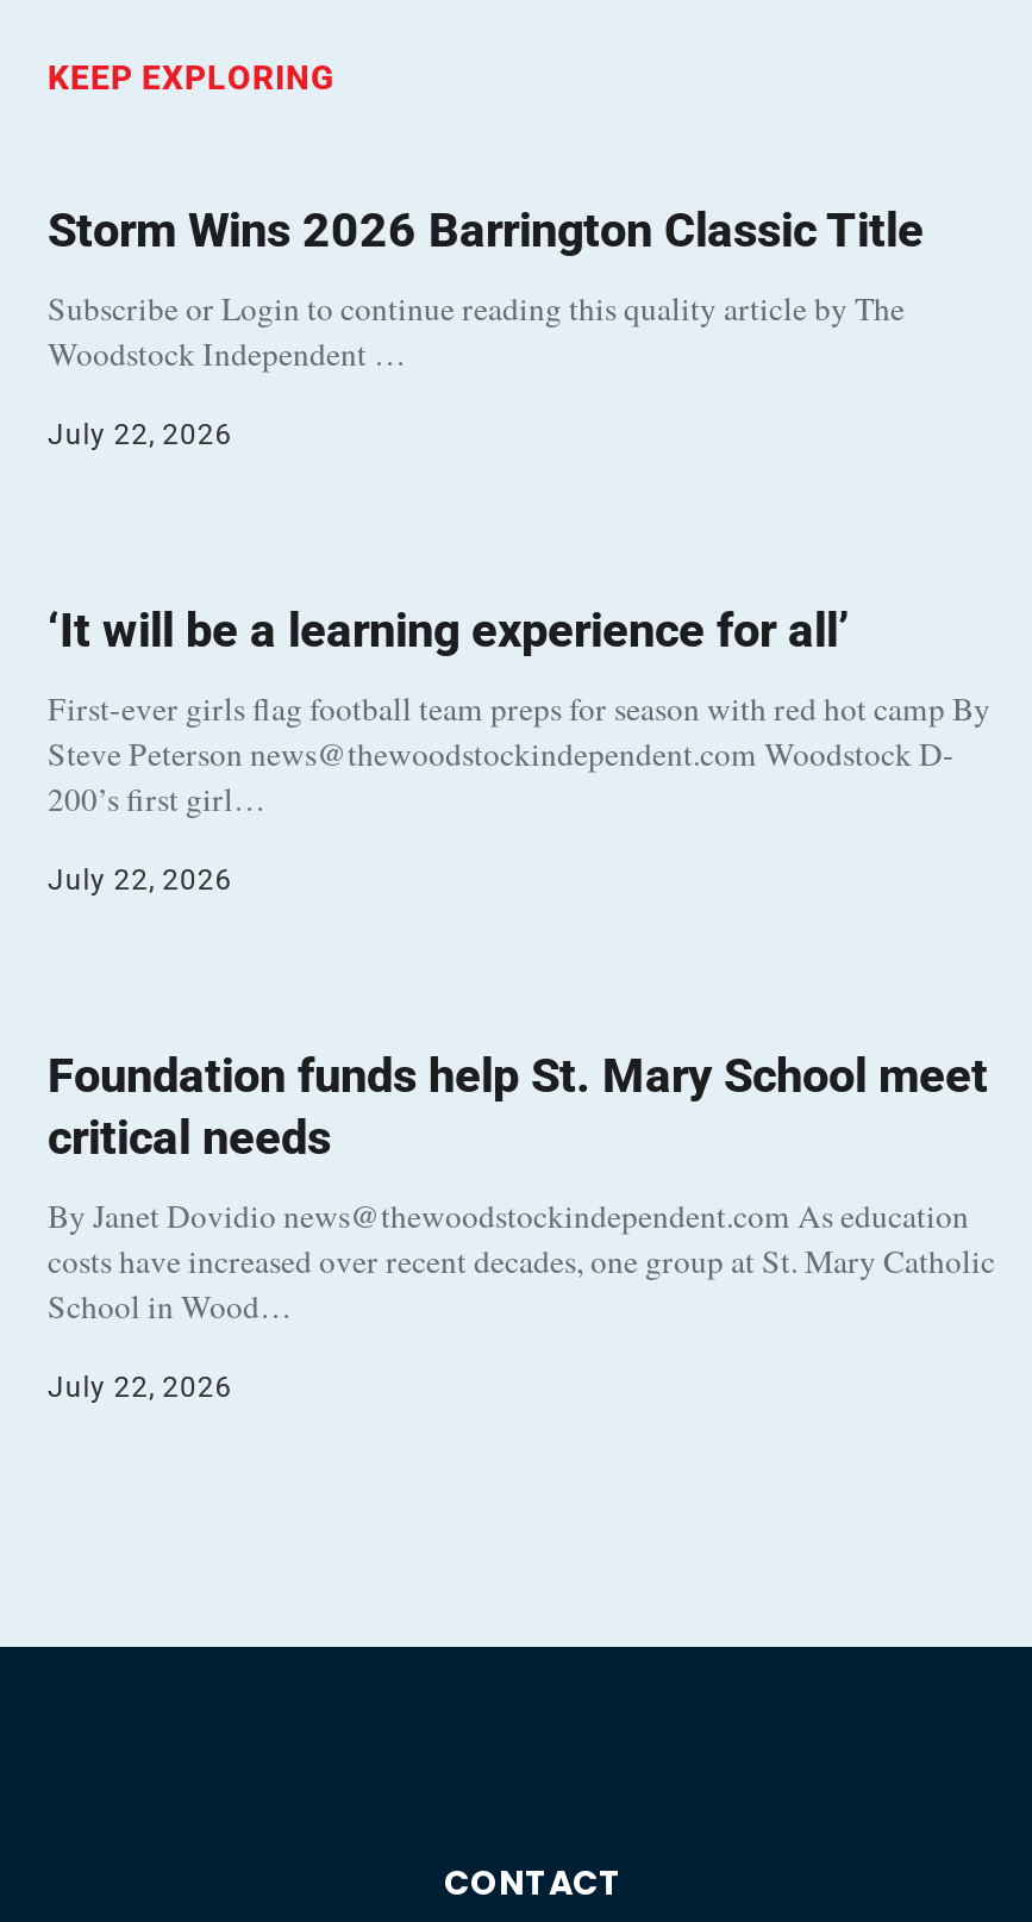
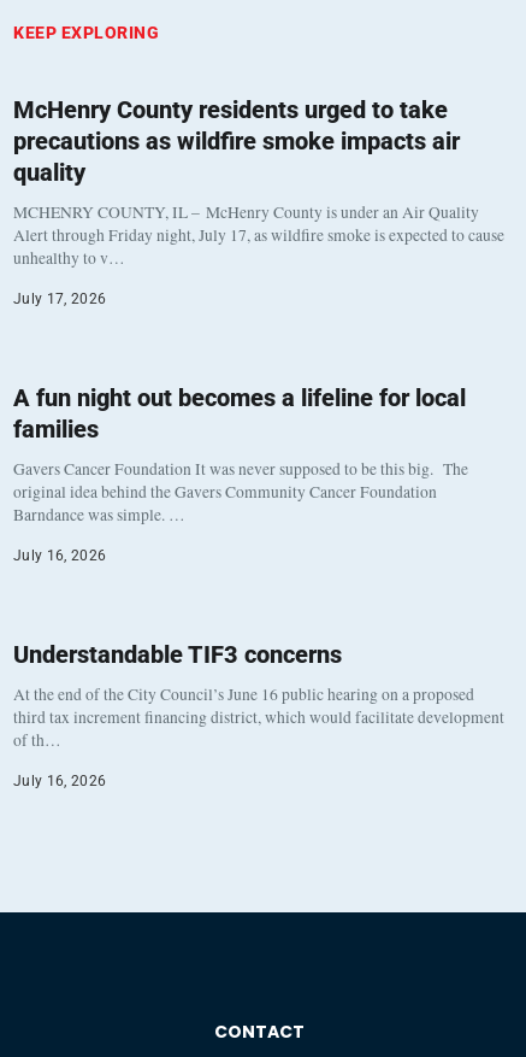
[48,201,924,258] Storm Wins 2026 Barrington Classic Title -> [13,95,460,187] McHenry County residents urged to take | precautions as wildfire smoke impacts air | quality
[48,286,905,374] Subscribe or Login to continue reading this quality article by The | Woodstock Independent … -> [13,202,504,269] MCHENRY COUNTY, IL – McHenry County is under an Air Quality | Alert through Friday night, July 17, as wildfire smoke is expected to cause | unhealthy to v…
[48,417,232,451] July 22, 2026 -> [13,291,107,308] July 17, 2026
[48,601,850,658] ‘It will be a learning experience for all’ -> [13,384,466,444] A fun night out becomes a lifeline for local | families
[48,686,990,820] First-ever girls flag football team preps for season with red hot camp By | Steve Peterson news@thewoodstockindependent.com Woodstock D- | 200’s first girl… -> [13,458,468,526] Gavers Cancer Foundation It was never supposed to be this big. The | original idea behind the Gavers Community Cancer Foundation | Barndance was simple. …
[48,863,232,896] July 22, 2026 -> [13,547,107,564] July 16, 2026
[48,1046,988,1165] Foundation funds help St. Mary School meet | critical needs -> [13,640,342,669] Understandable TIF3 concerns
[48,1194,995,1327] By Janet Dovidio news@thewoodstockindependent.com As education | costs have increased over recent decades, one group at St. Mary Catholic | School in Wood… -> [13,684,504,751] At the end of the City Council’s June 16 public hearing on a proposed | third tax increment financing district, which would facilitate development | of th…
[48,1370,232,1403] July 22, 2026 -> [13,773,107,790] July 16, 2026

